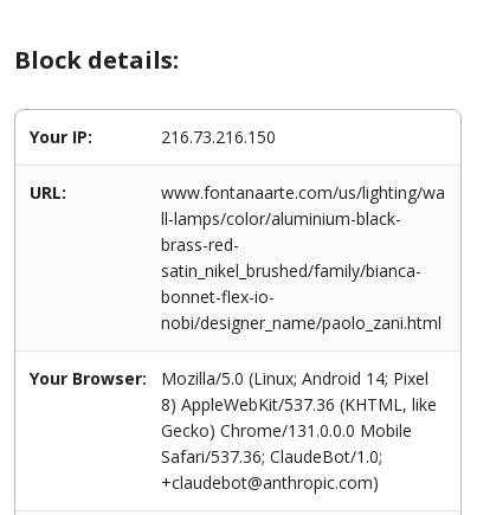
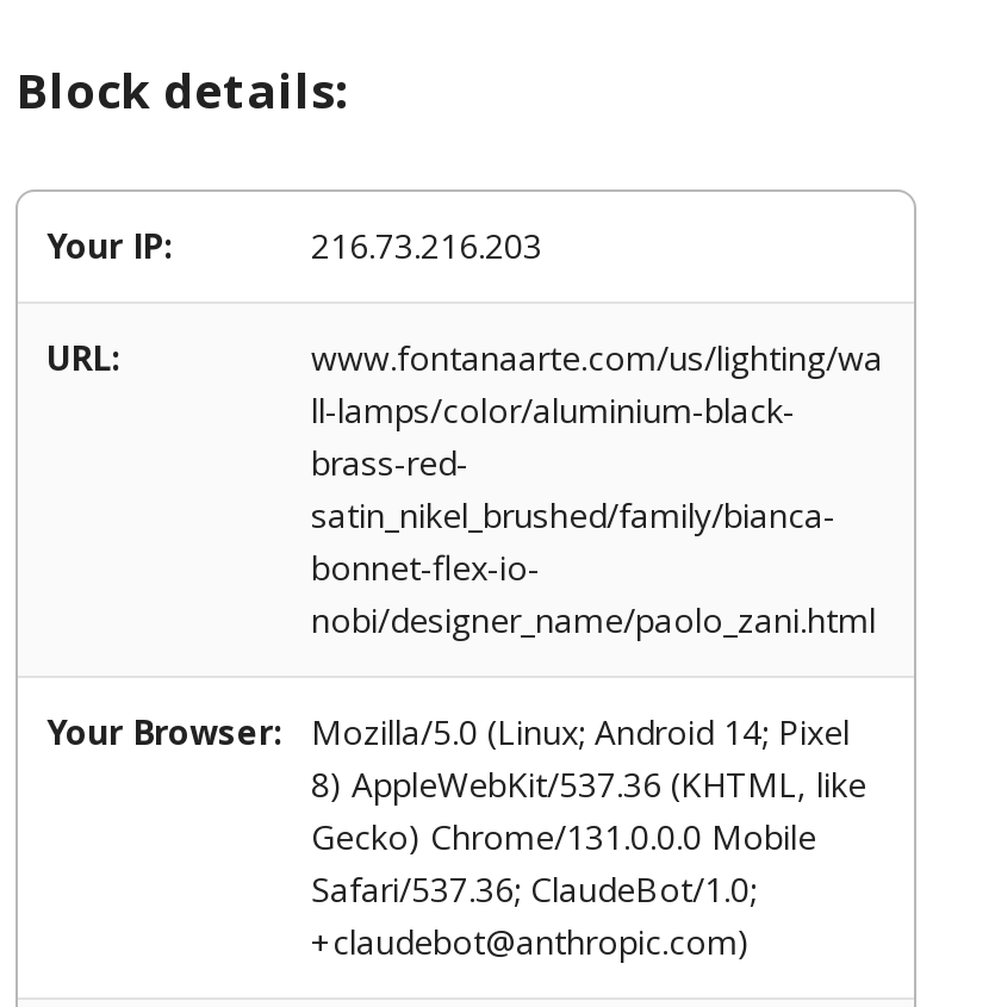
[161,125,276,148] 216.73.216.150 -> [311,223,542,268] 216.73.216.203

